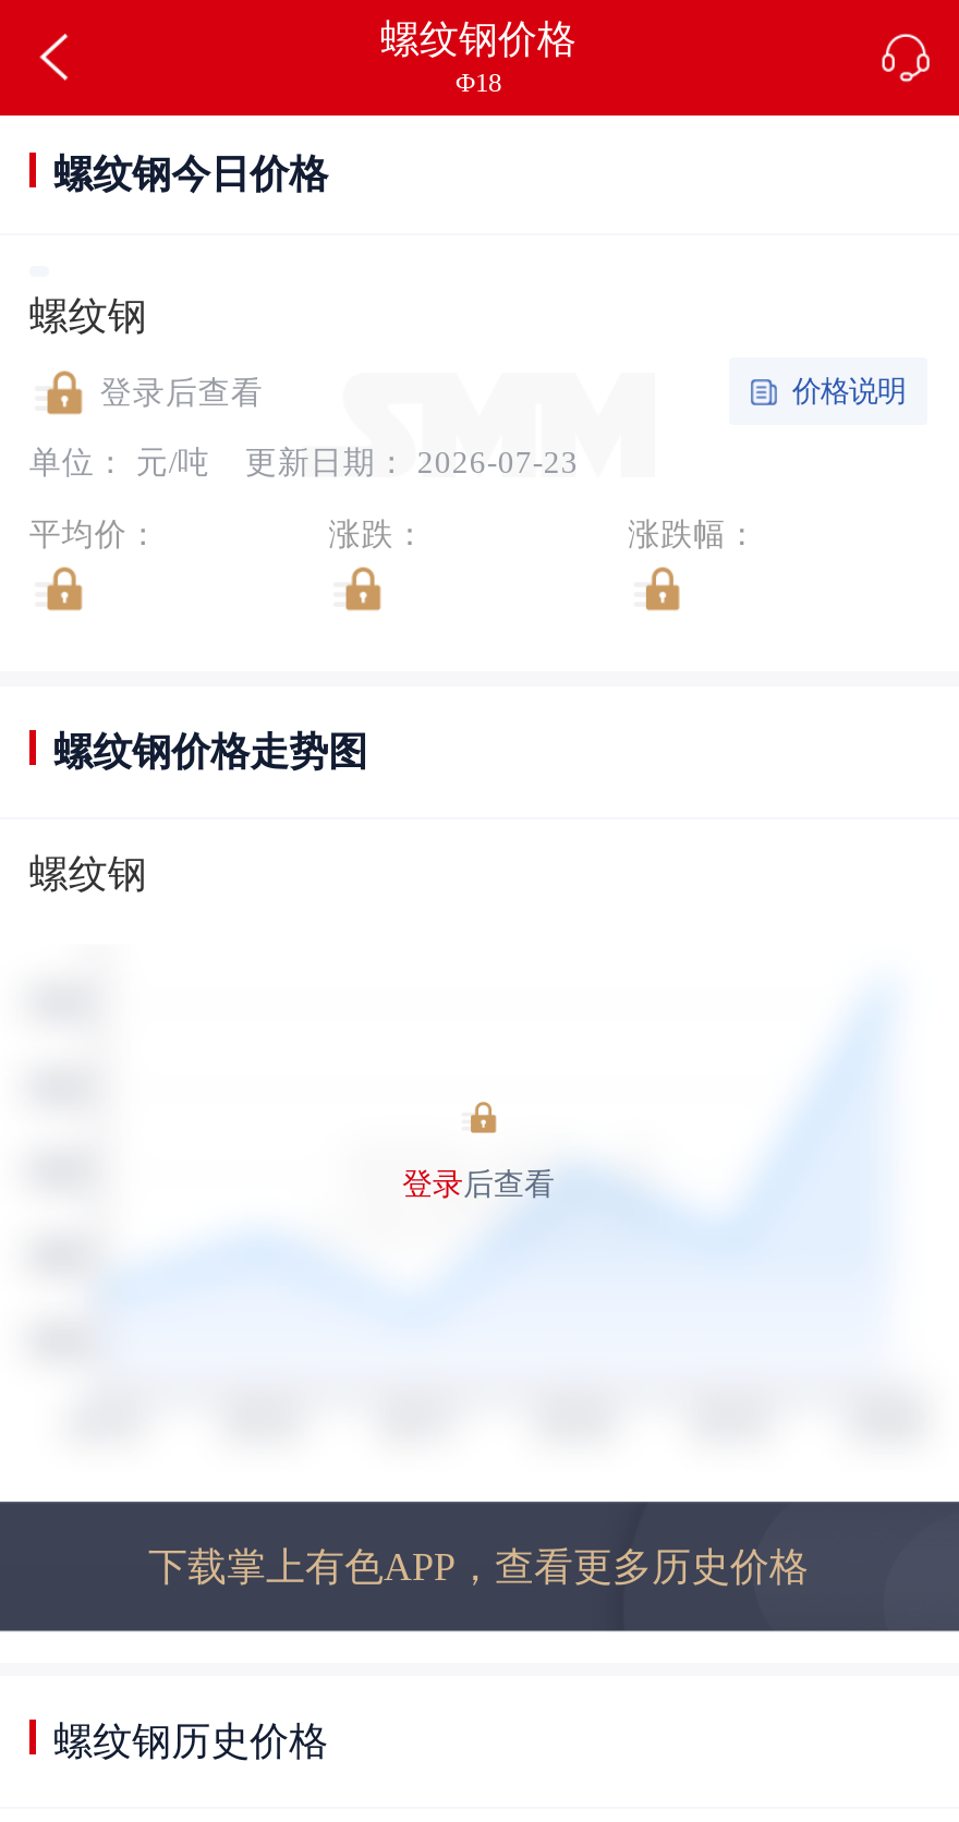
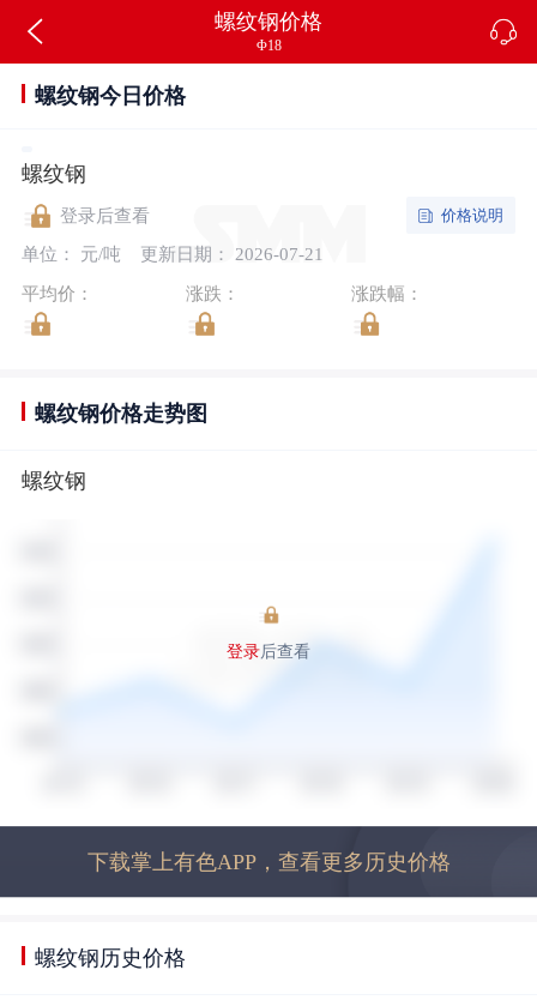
[245,444,578,478] 更新日期： 2026-07-23 -> [140,244,324,263] 更新日期： 2026-07-21

